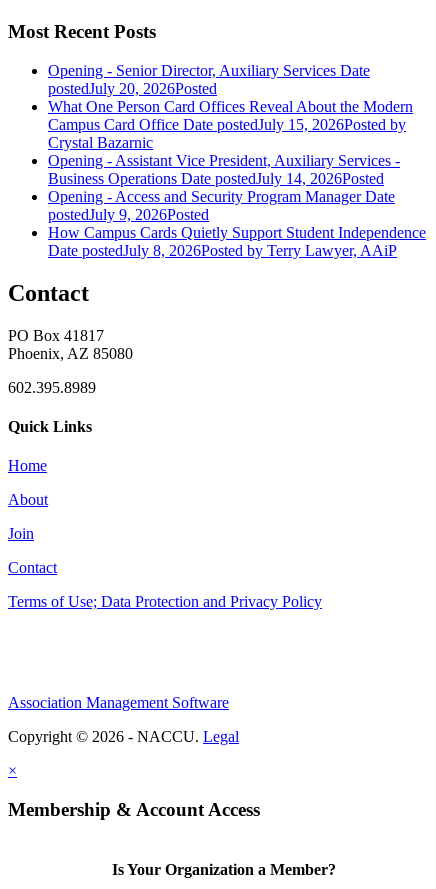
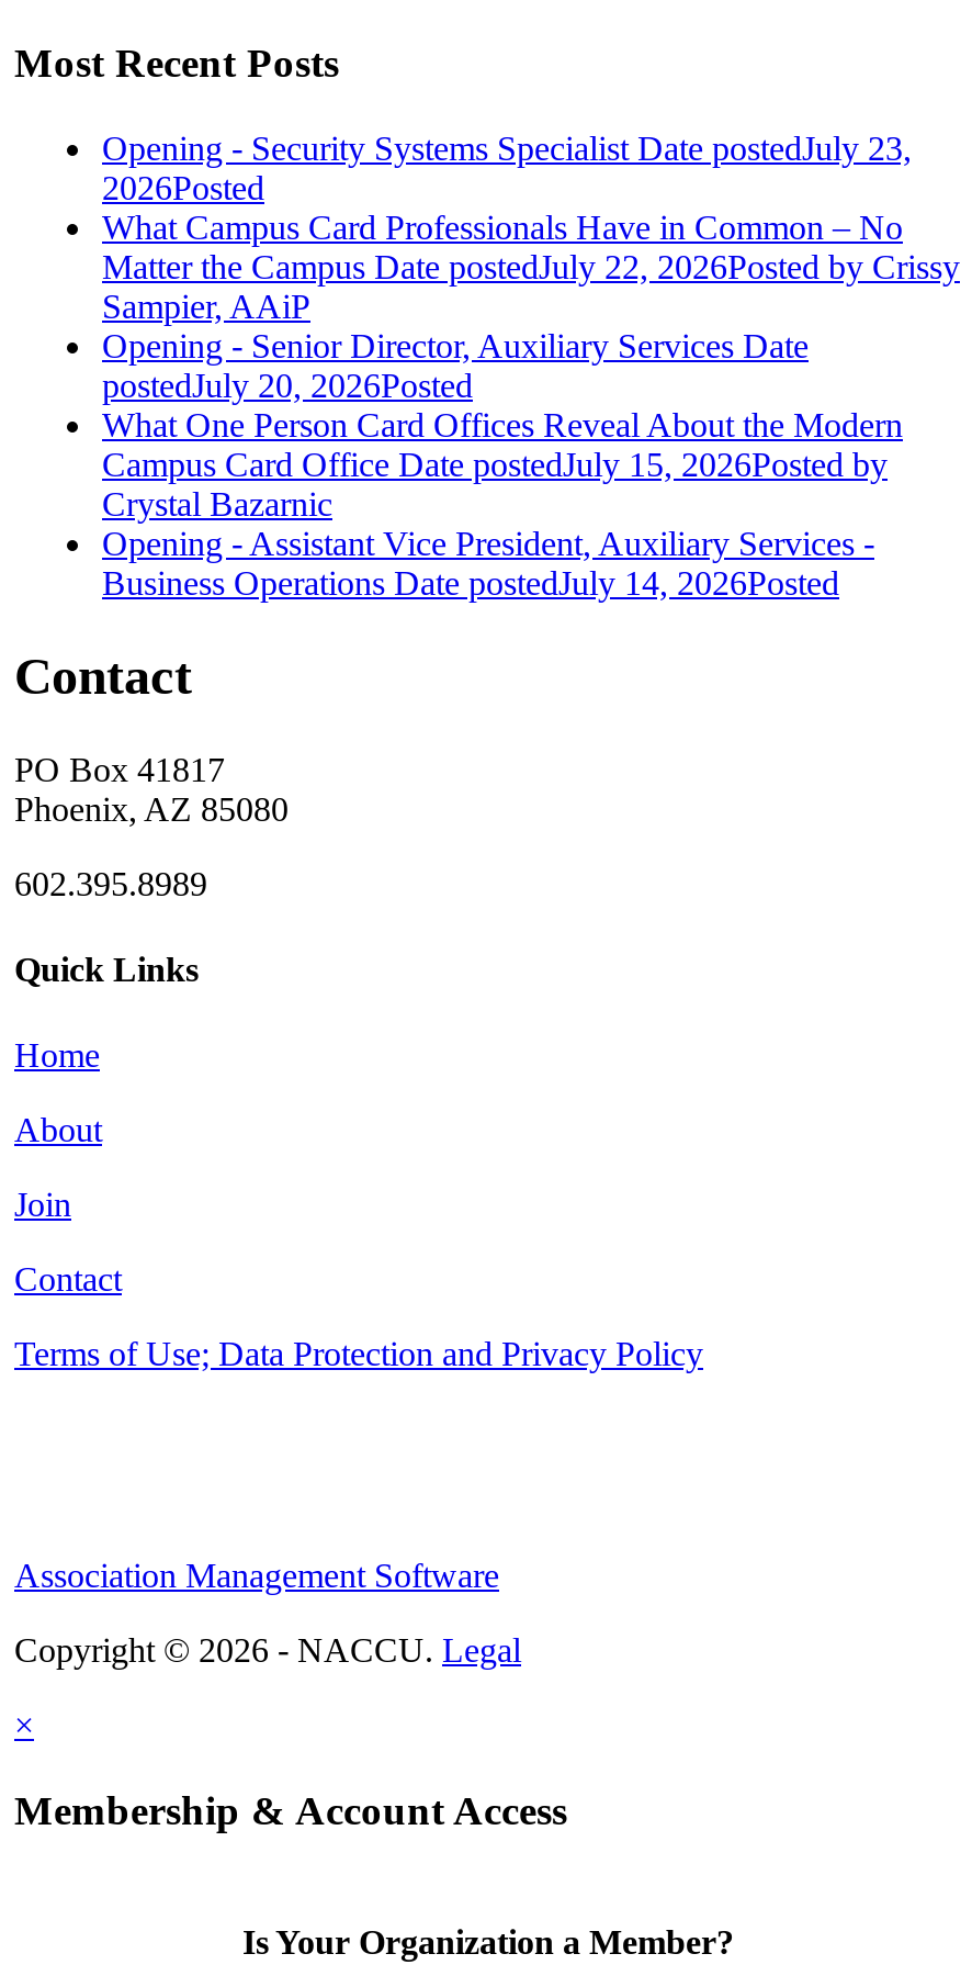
none -> [102,129,960,325] Opening - Security Systems Specialist Date postedJuly 23, | 2026Posted | What Campus Card Professionals Have in Common – No | Matter the Campus Date postedJuly 22, 2026Posted by Crissy | Sampier, AAiP
moved [48,62,413,187] -> [102,327,903,601]: Opening - Senior Director, Auxiliary Services Date | postedJuly 20, 2026Posted | What One Person Card Offices Reveal About the Modern | Campus Card Office Date postedJuly 15, 2026Posted by | Crystal Bazarnic | Opening - Assistant Vice President, Auxiliary Services - | Business Operations Date postedJuly 14, 2026Posted
[48,188,426,259] Opening - Access and Security Program Manager Date | postedJuly 9, 2026Posted | How Campus Cards Quietly Support Student Independence | Date postedJuly 8, 2026Posted by Terry Lawyer, AAiP -> none

